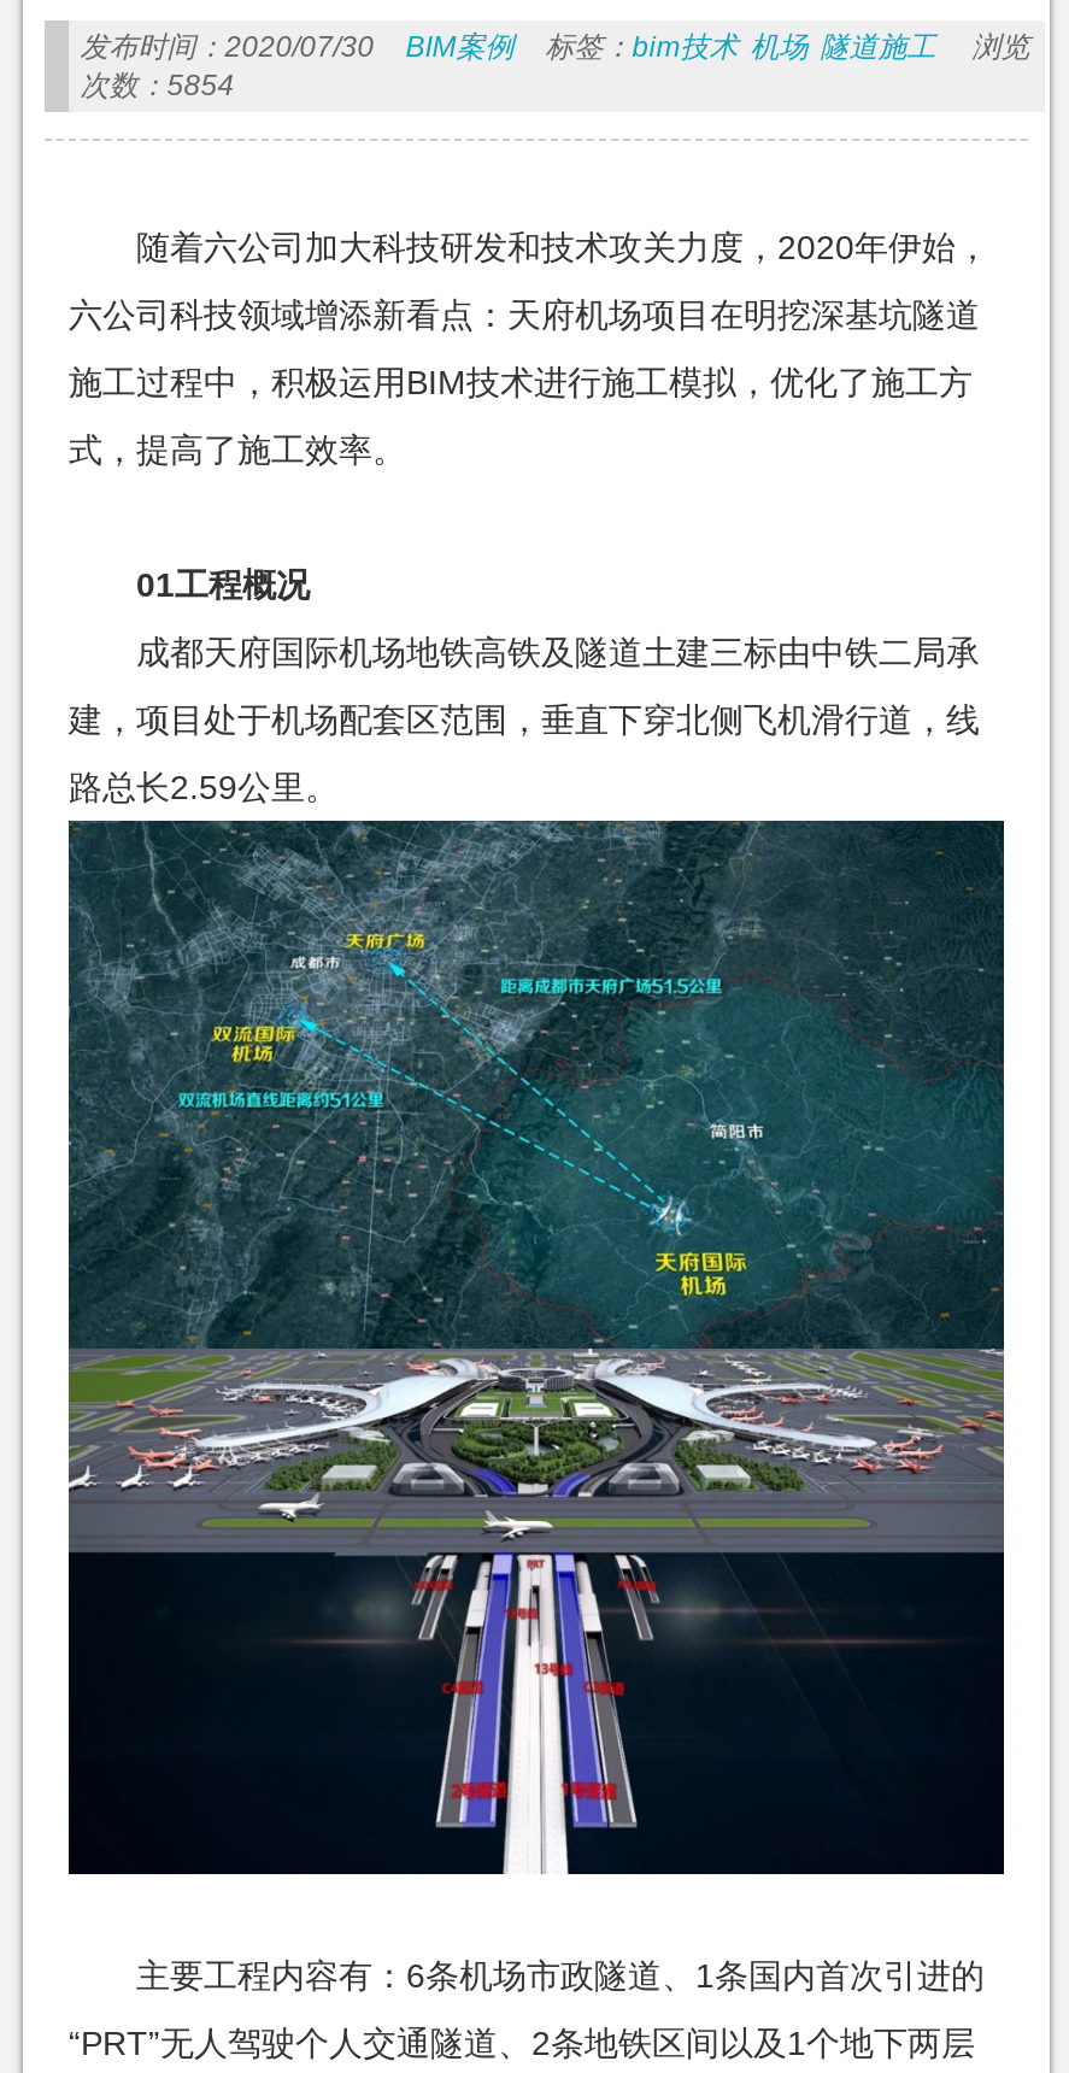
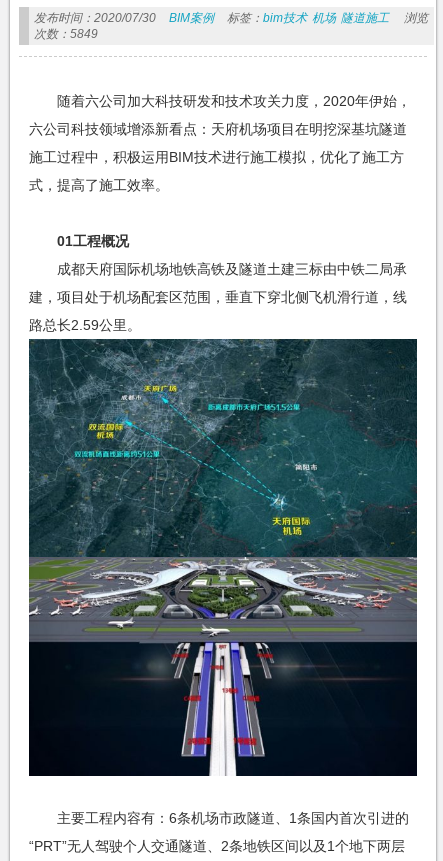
[80,69,234,102] 次数：5854 -> [34,27,98,41] 次数：5849

